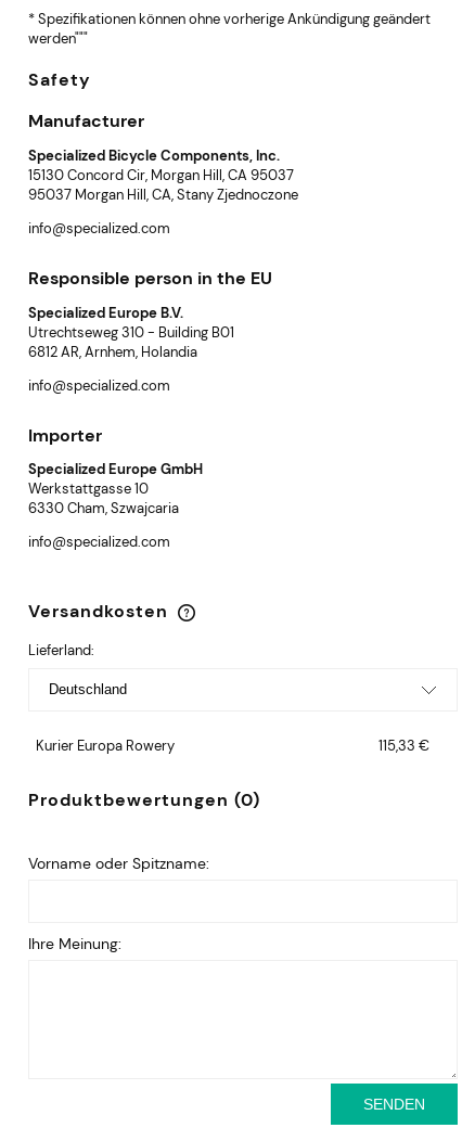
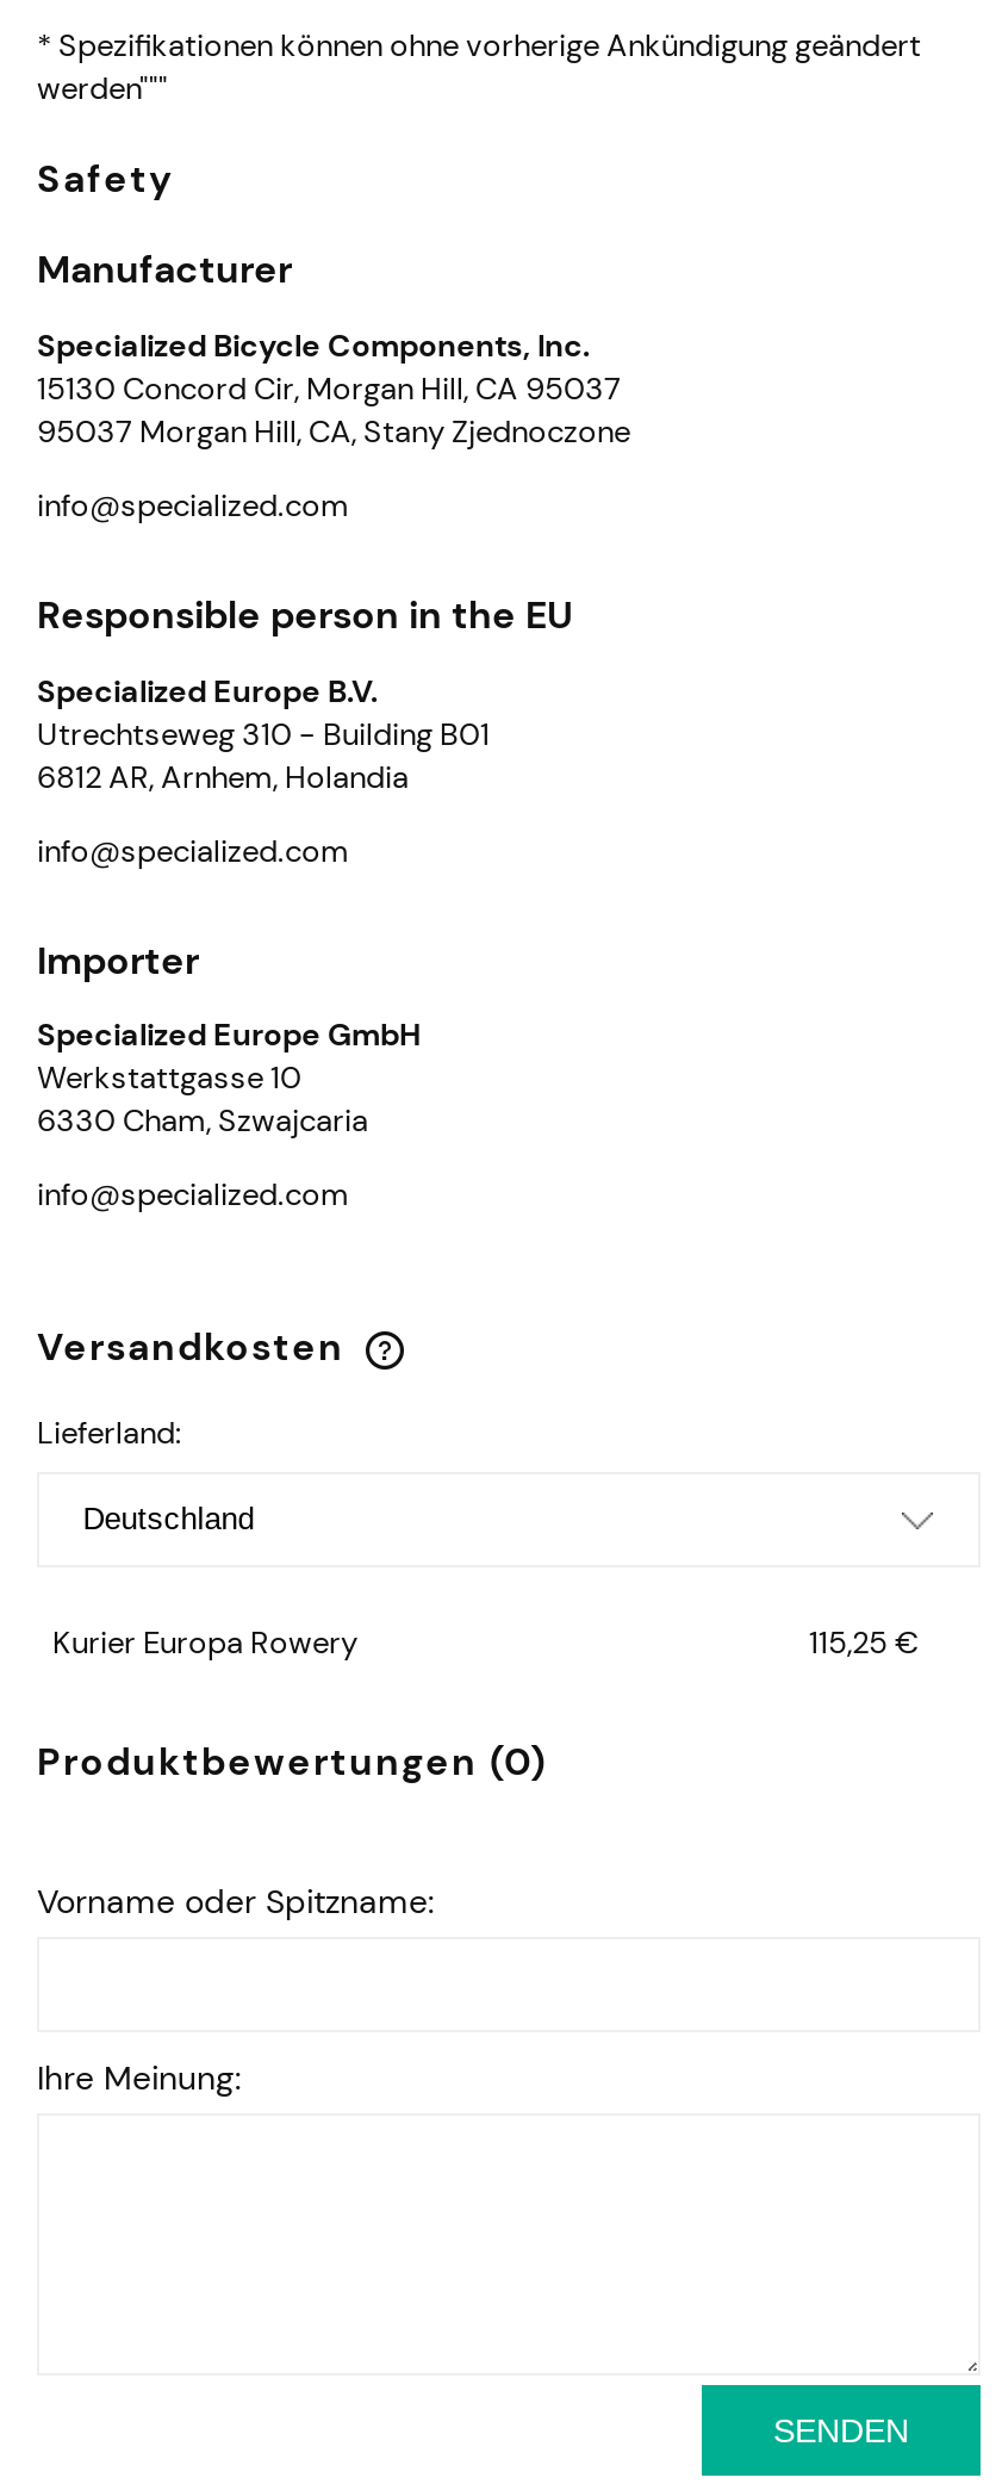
[378,737,429,755] 115,33 € -> [809,1623,919,1663] 115,25 €

